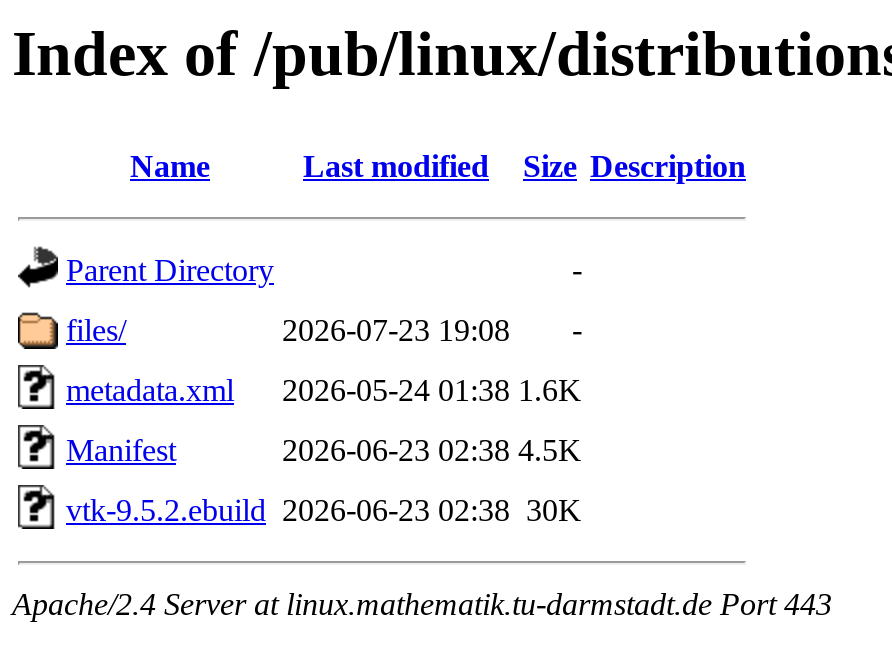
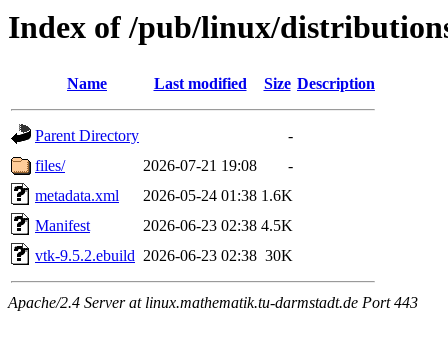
[282,313,510,347] 2026-07-23 19:08 -> [143,157,257,174] 2026-07-21 19:08

